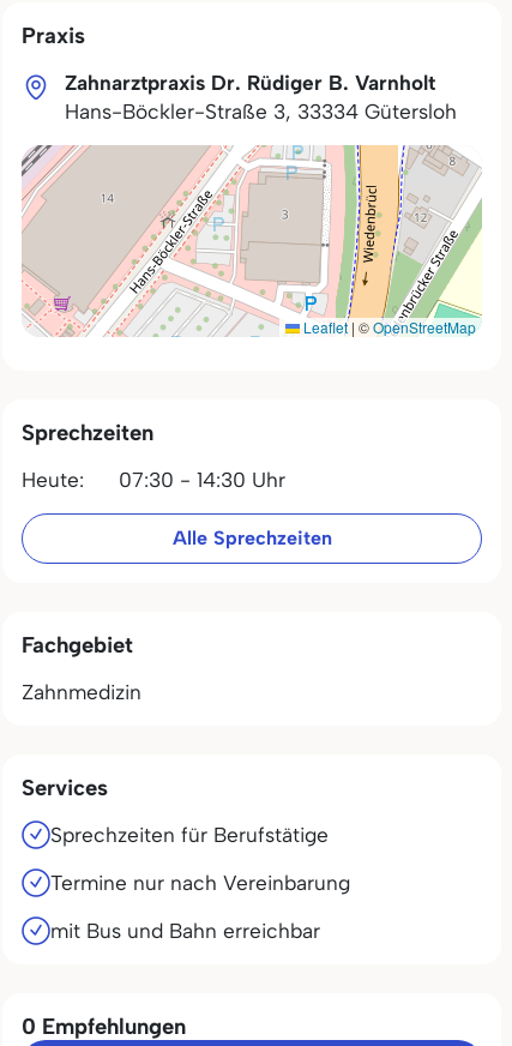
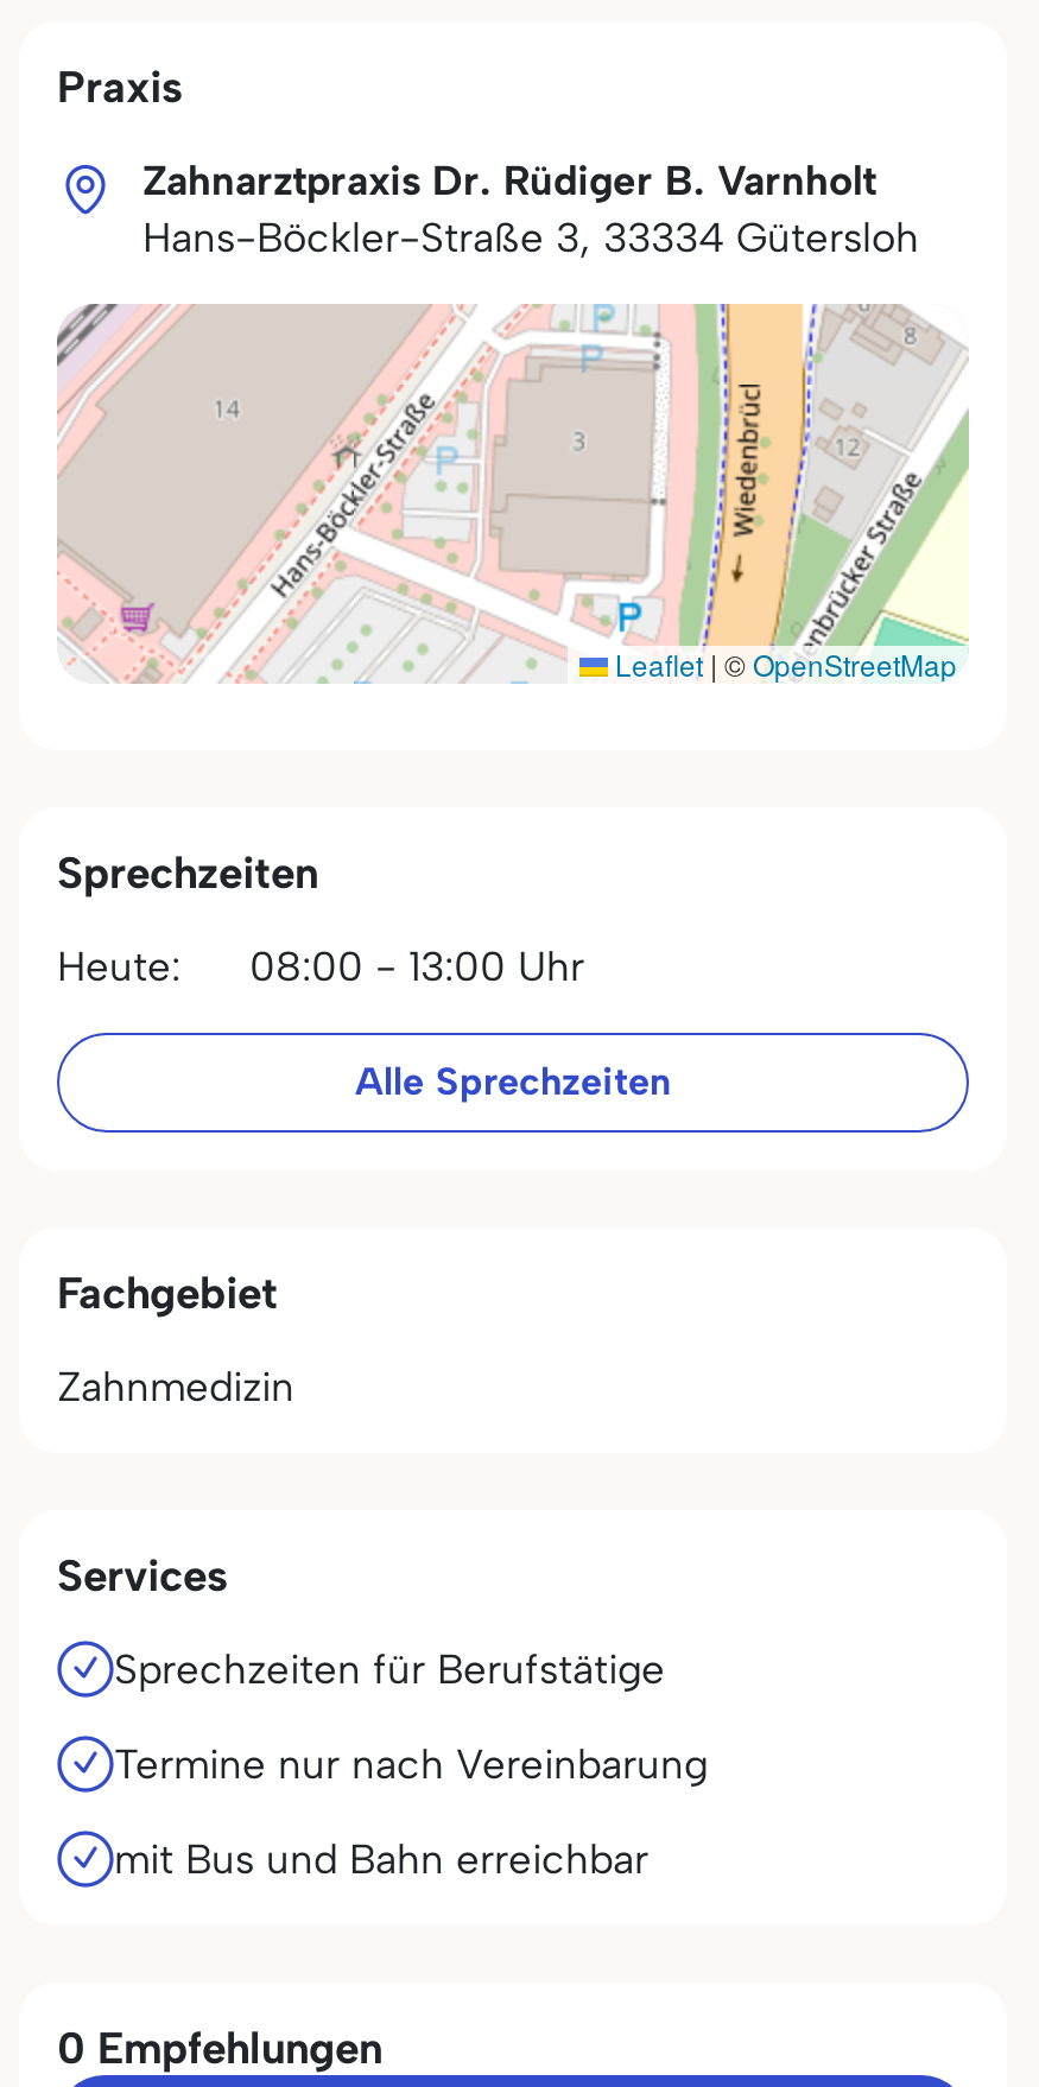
[22,468,285,492] Heute: 07:30 - 14:30 Uhr -> [57,943,584,990] Heute: 08:00 - 13:00 Uhr

